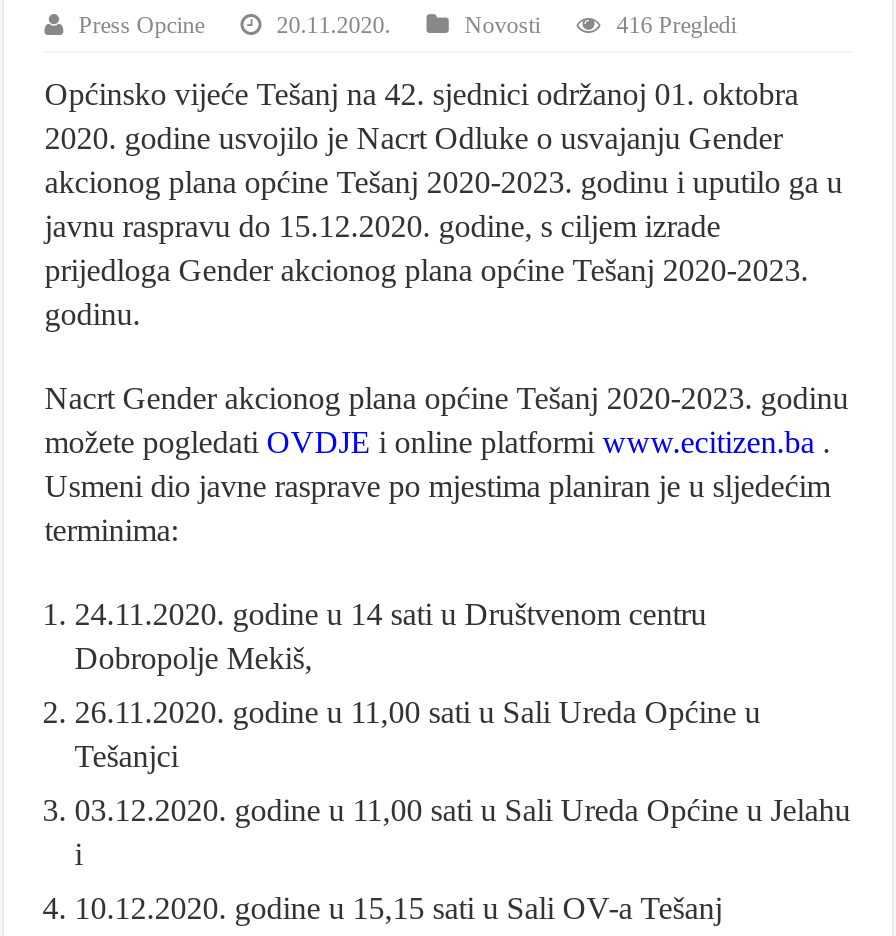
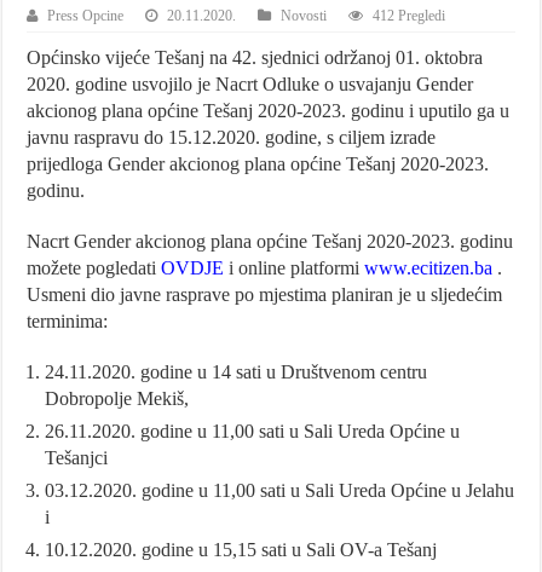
[616,11,736,39] 416 Pregledi -> [373,7,445,24] 412 Pregledi

